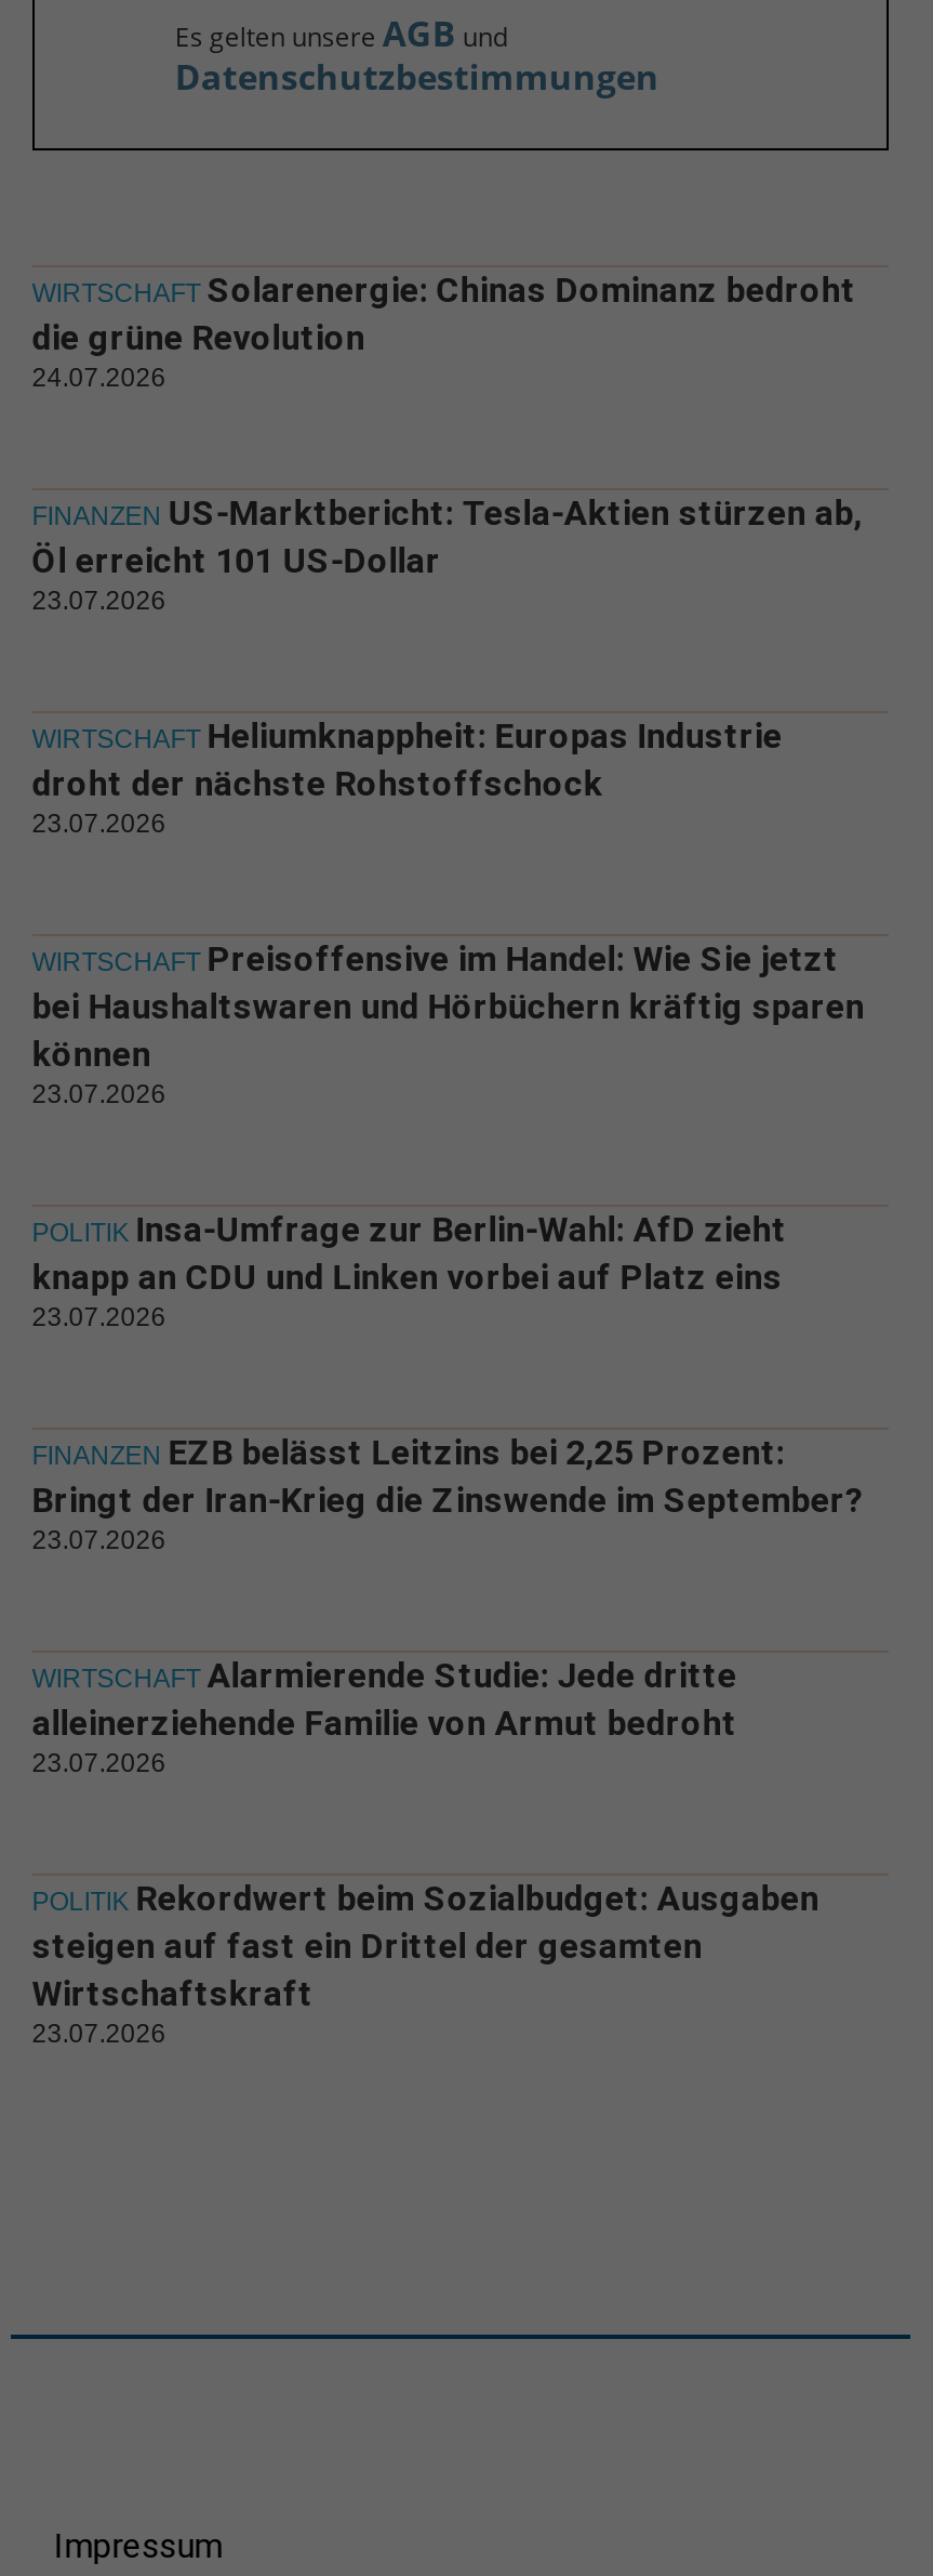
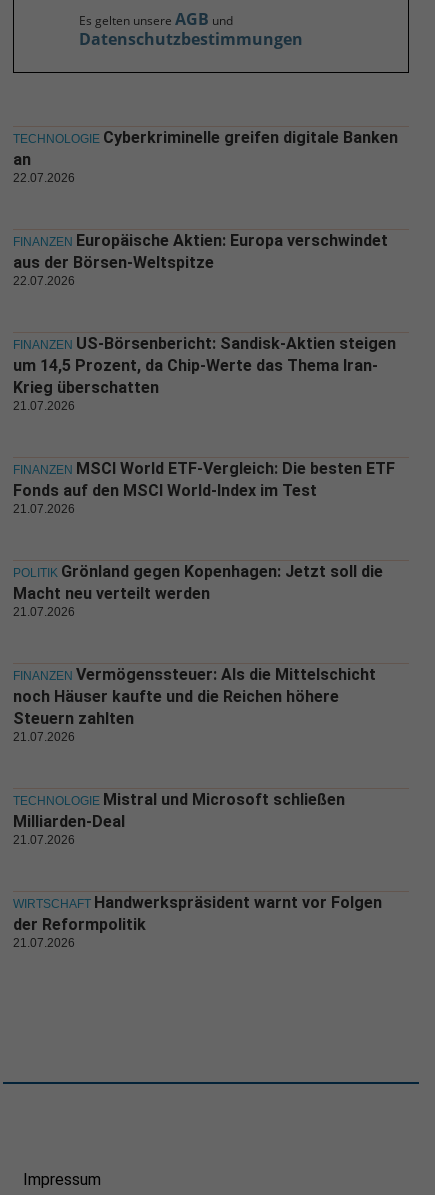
[32,270,856,393] WIRTSCHAFT Solarenergie: Chinas Dominanz bedroht | die grüne Revolution | 24.07.2026 -> [13,128,398,185] TECHNOLOGIE Cyberkriminelle greifen digitale Banken | an | 22.07.2026
[32,493,862,616] FINANZEN US-Marktbericht: Tesla-Aktien stürzen ab, | Öl erreicht 101 US-Dollar | 23.07.2026 -> [13,231,388,288] FINANZEN Europäische Aktien: Europa verschwindet | aus der Börsen-Weltspitze | 22.07.2026
[32,716,782,839] WIRTSCHAFT Heliumknappheit: Europas Industrie | droht der nächste Rohstoffschock | 23.07.2026 -> [13,334,396,413] FINANZEN US-Börsenbericht: Sandisk-Aktien steigen | um 14,5 Prozent, da Chip-Werte das Thema Iran- | Krieg überschatten | 21.07.2026
[32,939,864,1110] WIRTSCHAFT Preisoffensive im Handel: Wie Sie jetzt | bei Haushaltswaren und Hörbüchern kräftig sparen | können | 23.07.2026 -> [13,459,395,516] FINANZEN MSCI World ETF-Vergleich: Die besten ETF | Fonds auf den MSCI World-Index im Test | 21.07.2026
[32,1209,786,1333] POLITIK Insa-Umfrage zur Berlin-Wahl: AfD zieht | knapp an CDU und Linken vorbei auf Platz eins | 23.07.2026 -> [13,562,383,619] POLITIK Grönland gegen Kopenhagen: Jetzt soll die | Macht neu verteilt werden | 21.07.2026
[32,1432,864,1556] FINANZEN EZB belässt Leitzins bei 2,25 Prozent: | Bringt der Iran-Krieg die Zinswende im September? | 23.07.2026 -> [13,665,376,744] FINANZEN Vermögenssteuer: Als die Mittelschicht | noch Häuser kaufte und die Reichen höhere | Steuern zahlten | 21.07.2026
[32,1655,737,1779] WIRTSCHAFT Alarmierende Studie: Jede dritte | alleinerziehende Familie von Armut bedroht | 23.07.2026 -> [13,790,345,847] TECHNOLOGIE Mistral und Microsoft schließen | Milliarden-Deal | 21.07.2026
[32,1878,819,2049] POLITIK Rekordwert beim Sozialbudget: Ausgaben | steigen auf fast ein Drittel der gesamten | Wirtschaftskraft | 23.07.2026 -> [13,893,382,950] WIRTSCHAFT Handwerkspräsident warnt vor Folgen | der Reformpolitik | 21.07.2026

